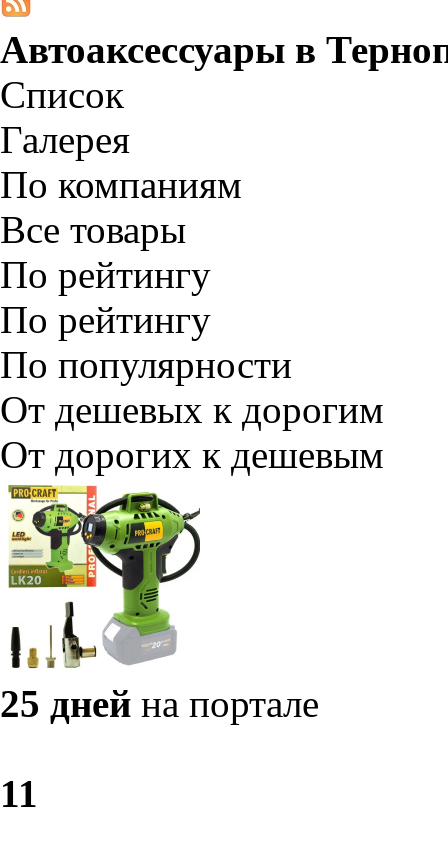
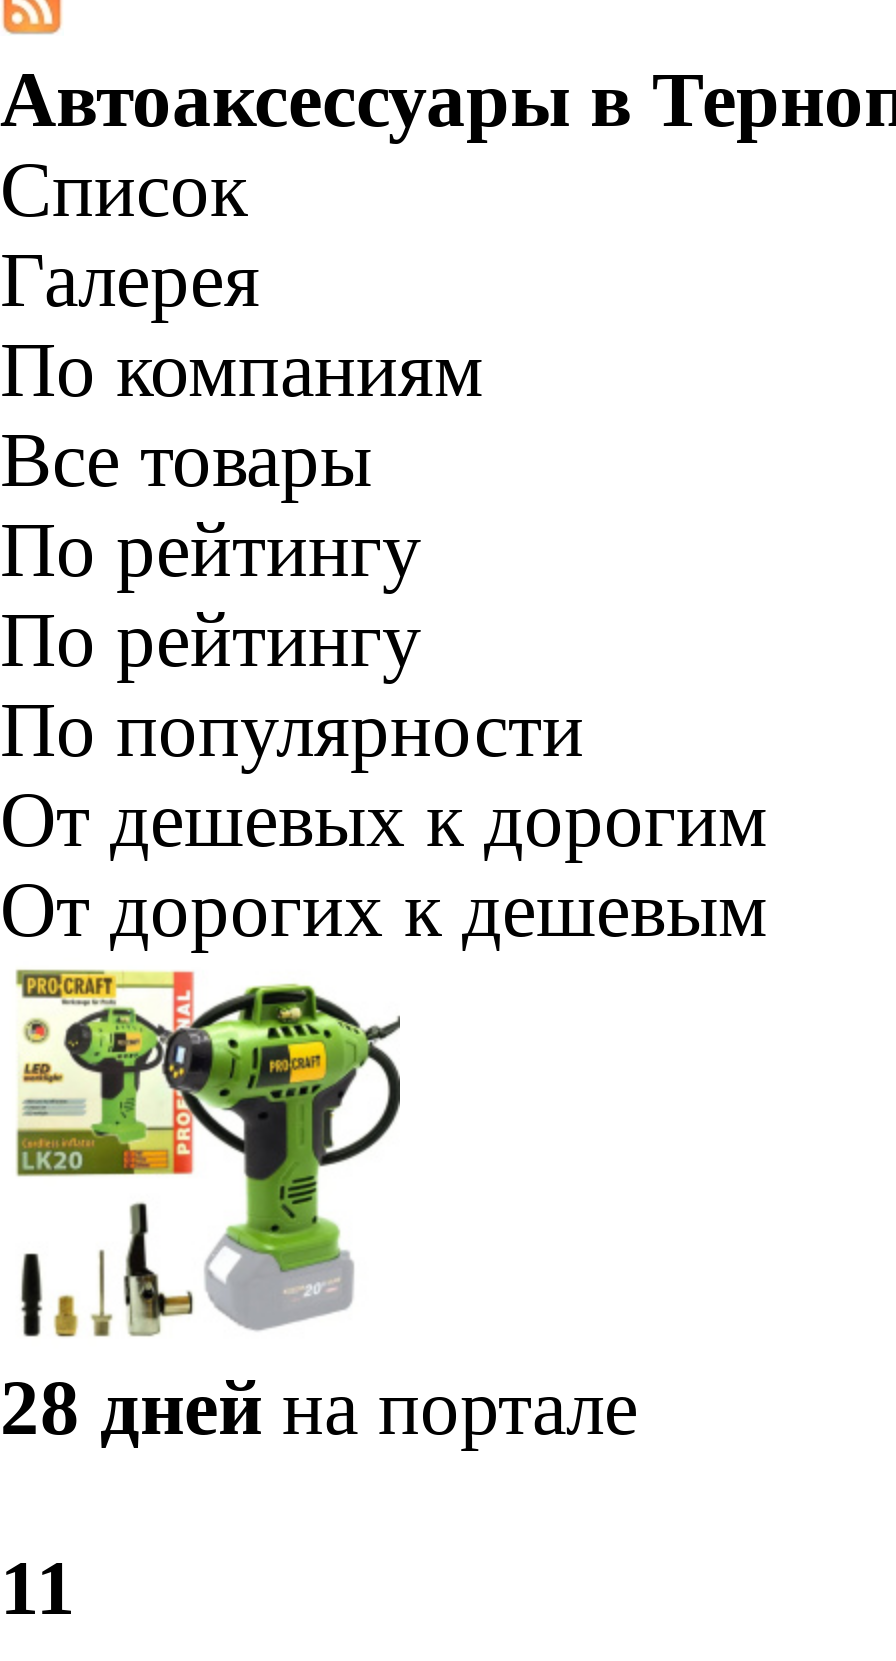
[0,682,319,725] 25 дней на портале -> [0,1364,638,1450] 28 дней на портале

